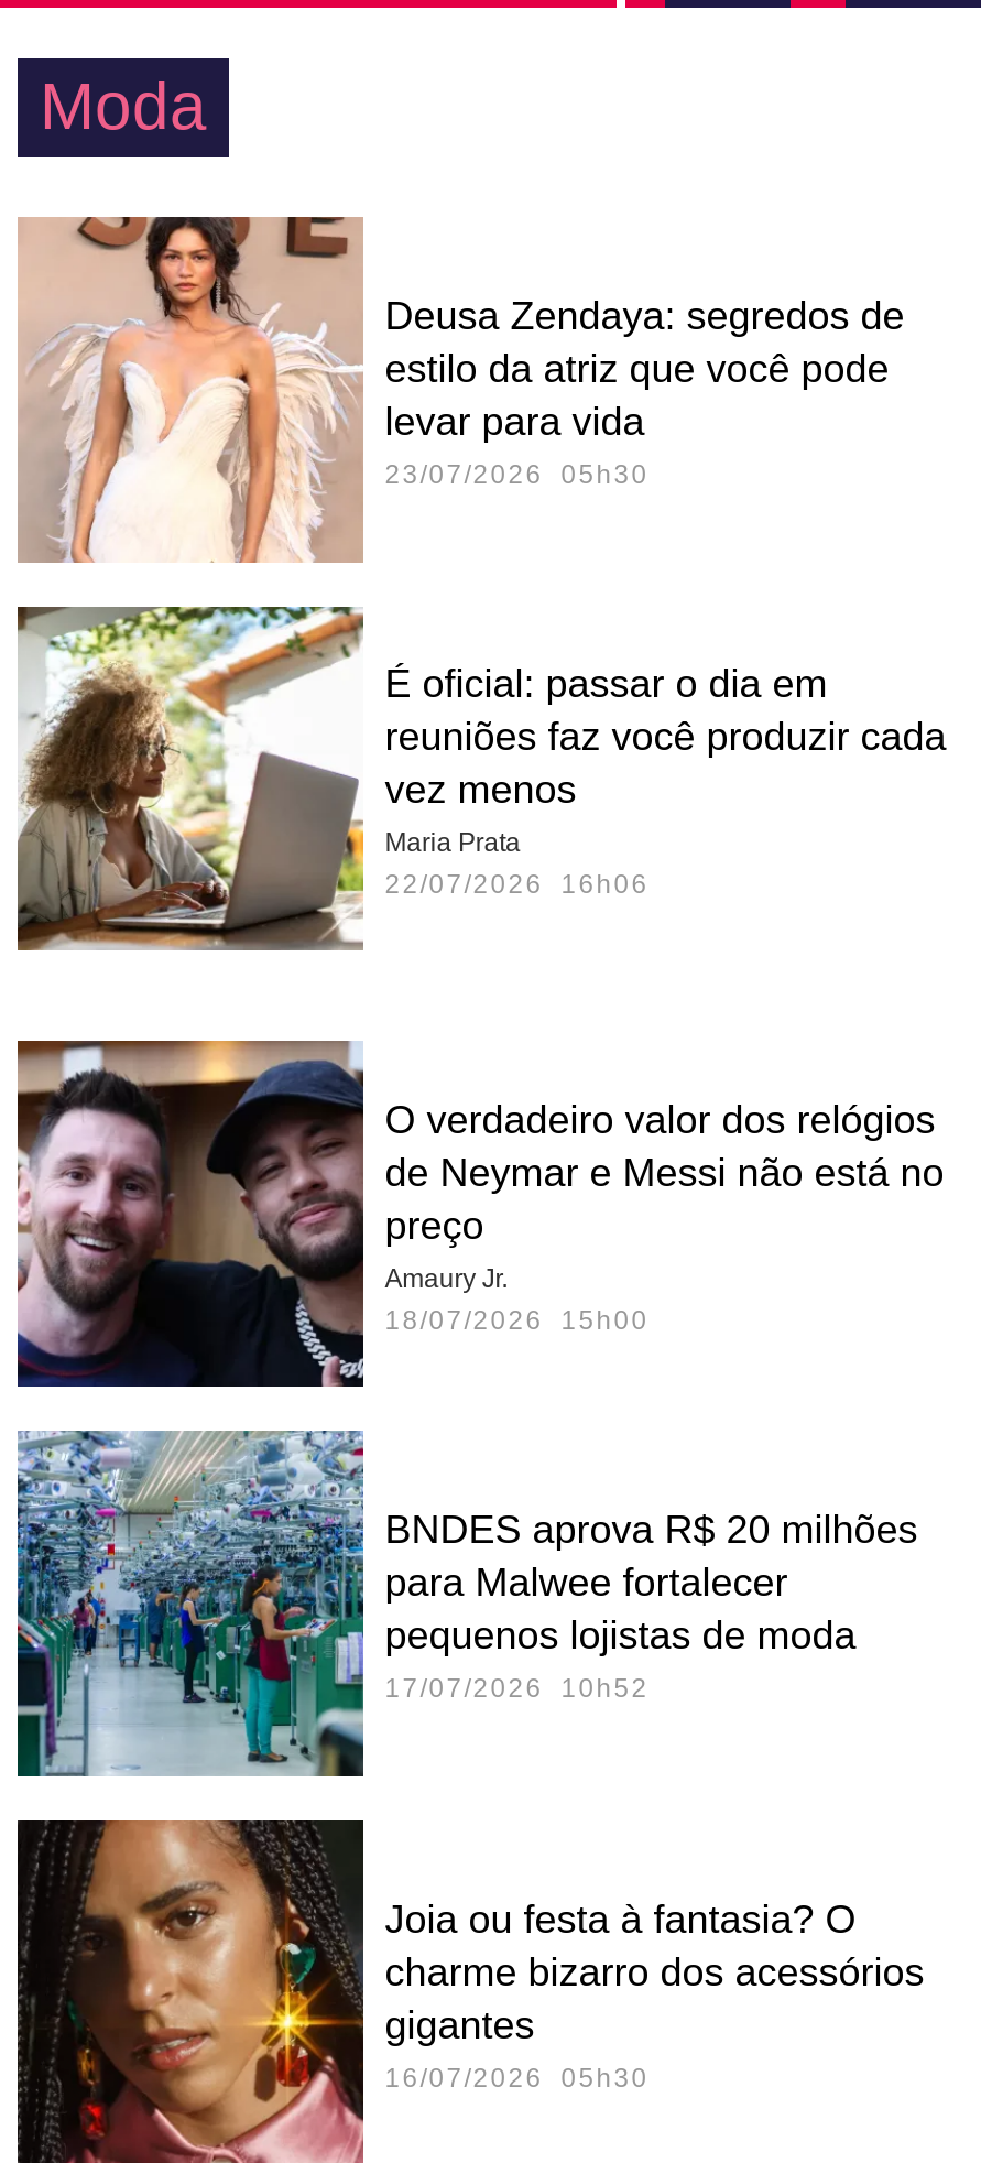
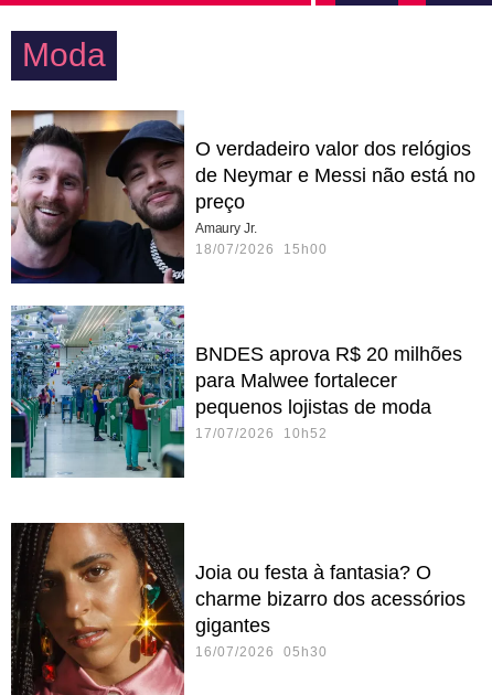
[18,215,905,565] [image] | Deusa Zendaya: segredos de | estilo da atriz que você pode | levar para vida | 23/07/2026 05h30 -> none
[15,605,946,953] [image] | É oficial: passar o dia em | reuniões faz você produzir cada | vez menos | Maria Prata | 22/07/2026 16h06 -> none
moved [13,1039,944,1704] -> [9,108,475,442]: [image] | O verdadeiro valor dos relógios | de Neymar e Messi não está no | ... | pequenos lojistas de moda | 17/07/2026 10h52

